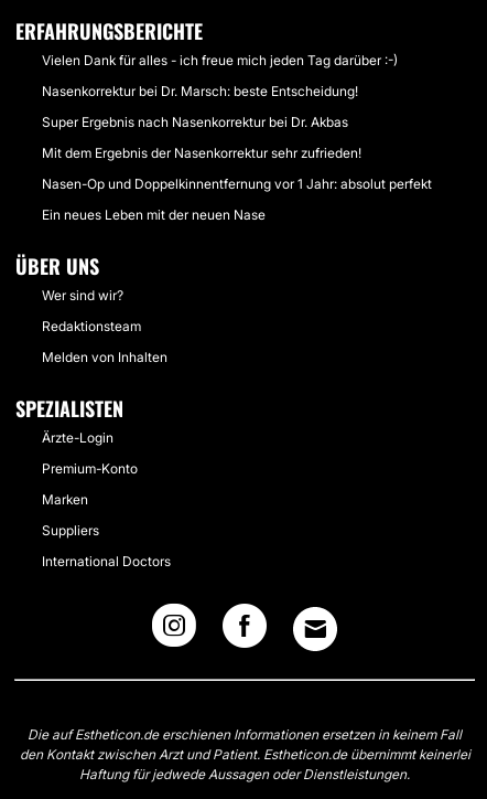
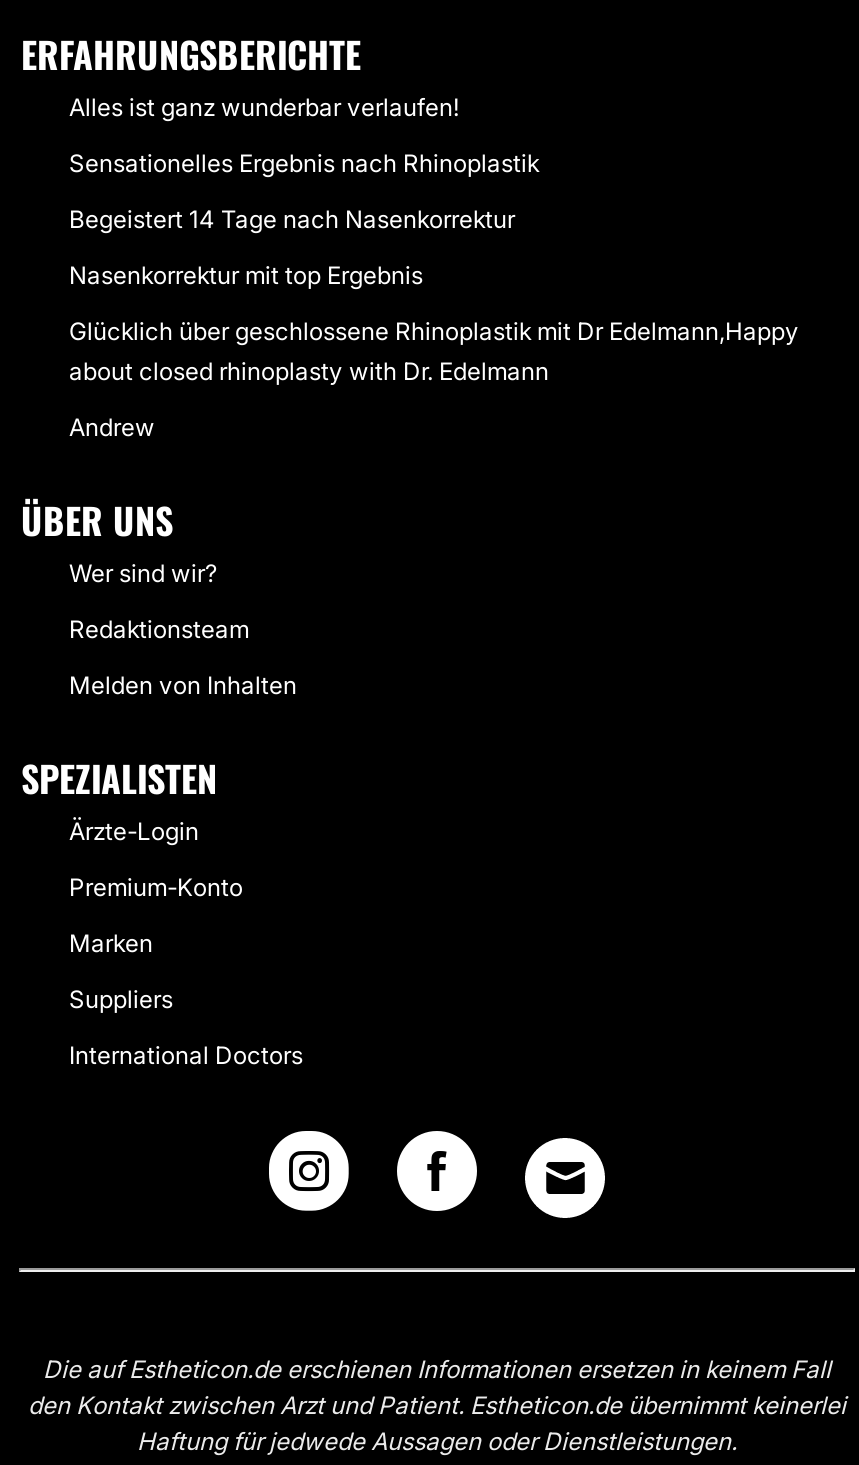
[42,52,398,68] Vielen Dank für alles - ich freue mich jeden Tag darüber :-) -> [69,92,459,122] Alles ist ganz wunderbar verlaufen!
[42,83,358,99] Nasenkorrektur bei Dr. Marsch: beste Entscheidung! -> [69,148,539,178] Sensationelles Ergebnis nach Rhinoplastik
[42,114,348,130] Super Ergebnis nach Nasenkorrektur bei Dr. Akbas -> [69,204,515,234] Begeistert 14 Tage nach Nasenkorrektur
[42,145,361,161] Mit dem Ergebnis der Nasenkorrektur sehr zufrieden! -> [69,260,423,290] Nasenkorrektur mit top Ergebnis
[42,175,432,192] Nasen-Op und Doppelkinnentfernung vor 1 Jahr: absolut perfekt -> [69,316,799,386] Glücklich über geschlossene Rhinoplastik mit Dr Edelmann,Happy | about closed rhinoplasty with Dr. Edelmann
[42,206,266,223] Ein neues Leben mit der neuen Nase -> [69,412,155,442] Andrew

